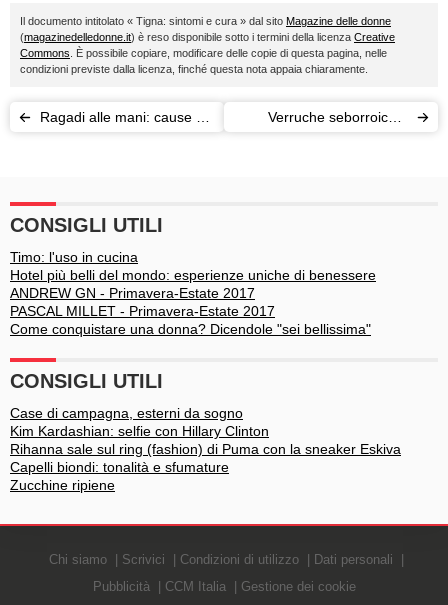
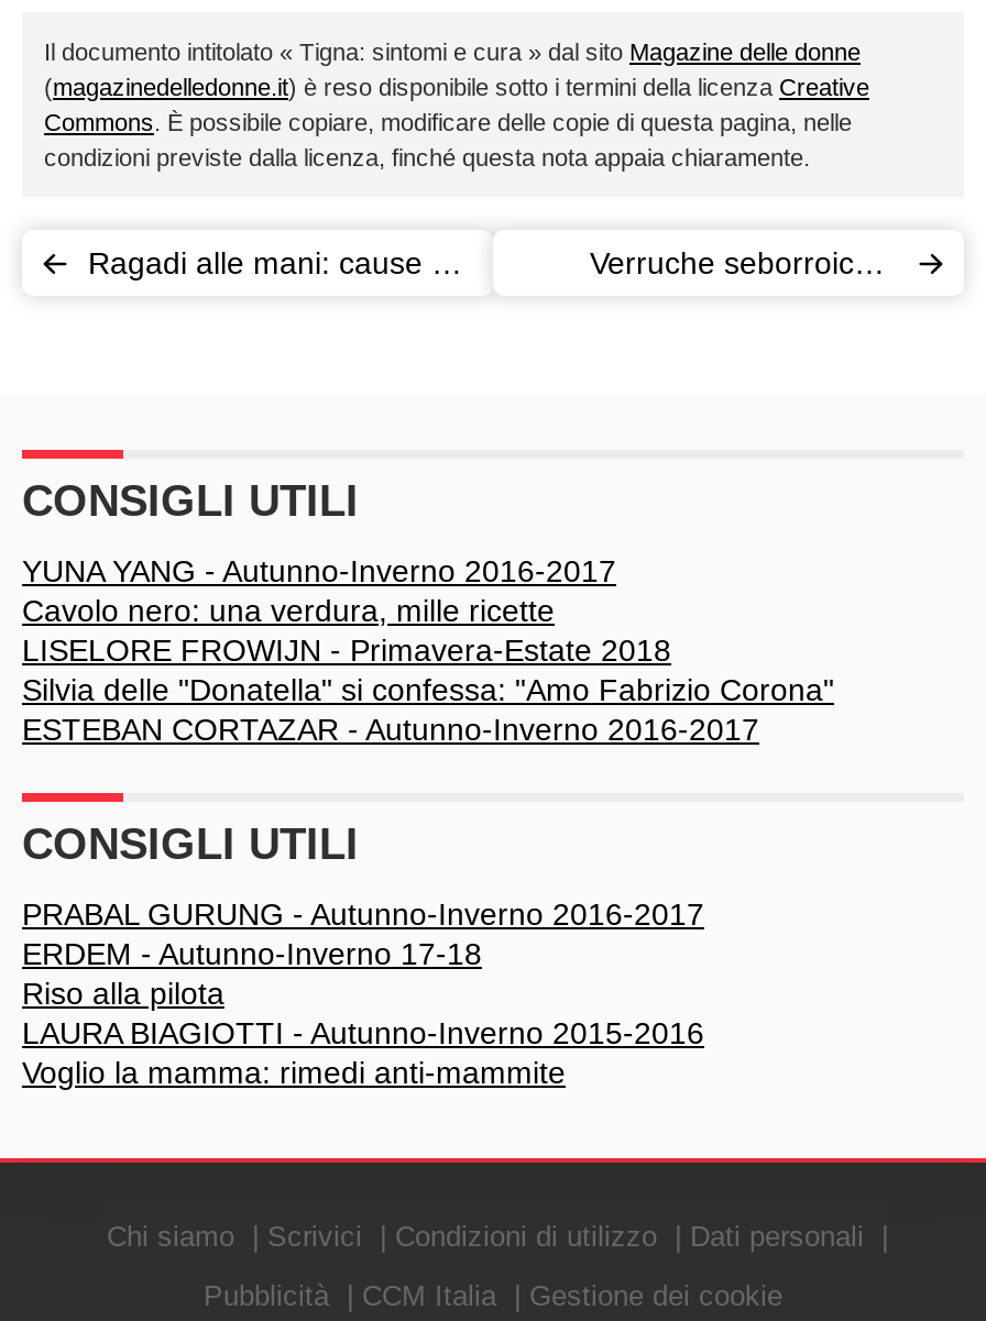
[10,249,376,337] Timo: l'uso in cucina | Hotel più belli del mondo: esperienze uniche di benessere | ANDREW GN - Primavera-Estate 2017 | PASCAL MILLET - Primavera-Estate 2017 | Come conquistare una donna? Dicendole "sei bellissima" -> [22,553,834,747] YUNA YANG - Autunno-Inverno 2016-2017 | Cavolo nero: una verdura, mille ricette | LISELORE FROWIJN - Primavera-Estate 2018 | Silvia delle "Donatella" si confessa: "Amo Fabrizio Corona" | ESTEBAN CORTAZAR - Autunno-Inverno 2016-2017
[10,405,401,493] Case di campagna, esterni da sogno | Kim Kardashian: selfie con Hillary Clinton | Rihanna sale sul ring (fashion) di Puma con la sneaker Eskiva | Capelli biondi: tonalità e sfumature | Zucchine ripiene -> [22,896,704,1090] PRABAL GURUNG - Autunno-Inverno 2016-2017 | ERDEM - Autunno-Inverno 17-18 | Riso alla pilota | LAURA BIAGIOTTI - Autunno-Inverno 2015-2016 | Voglio la mamma: rimedi anti-mammite

